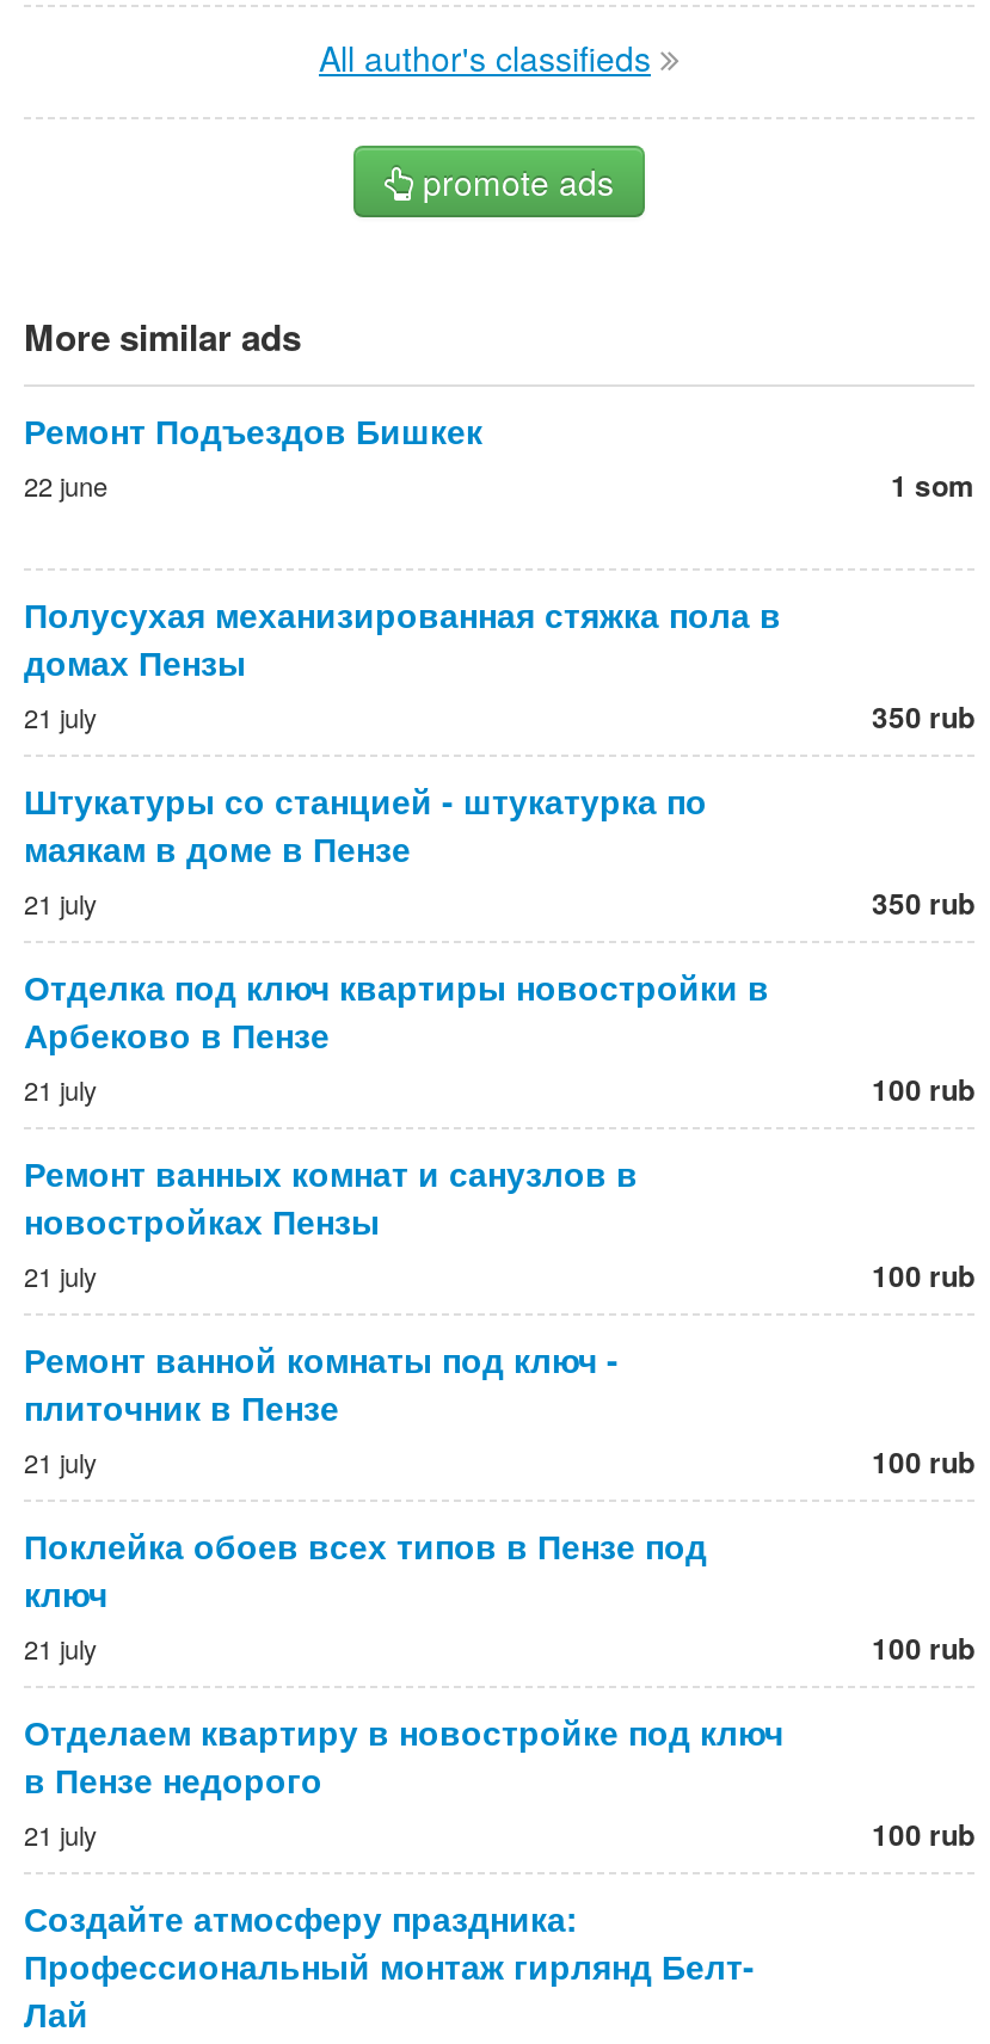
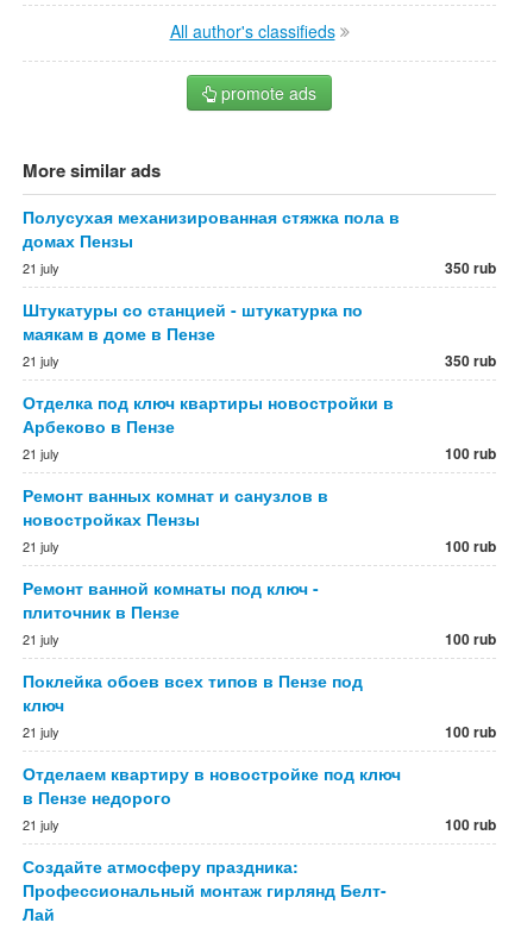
[24,406,974,506] Ремонт Подъездов Бишкек | 22 june | 1 som -> none

